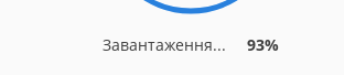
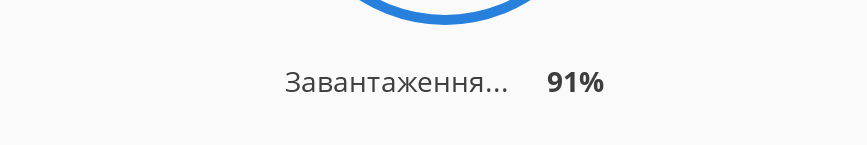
[103,34,279,55] Завантаження... 93% -> [285,61,605,99] Завантаження... 91%

